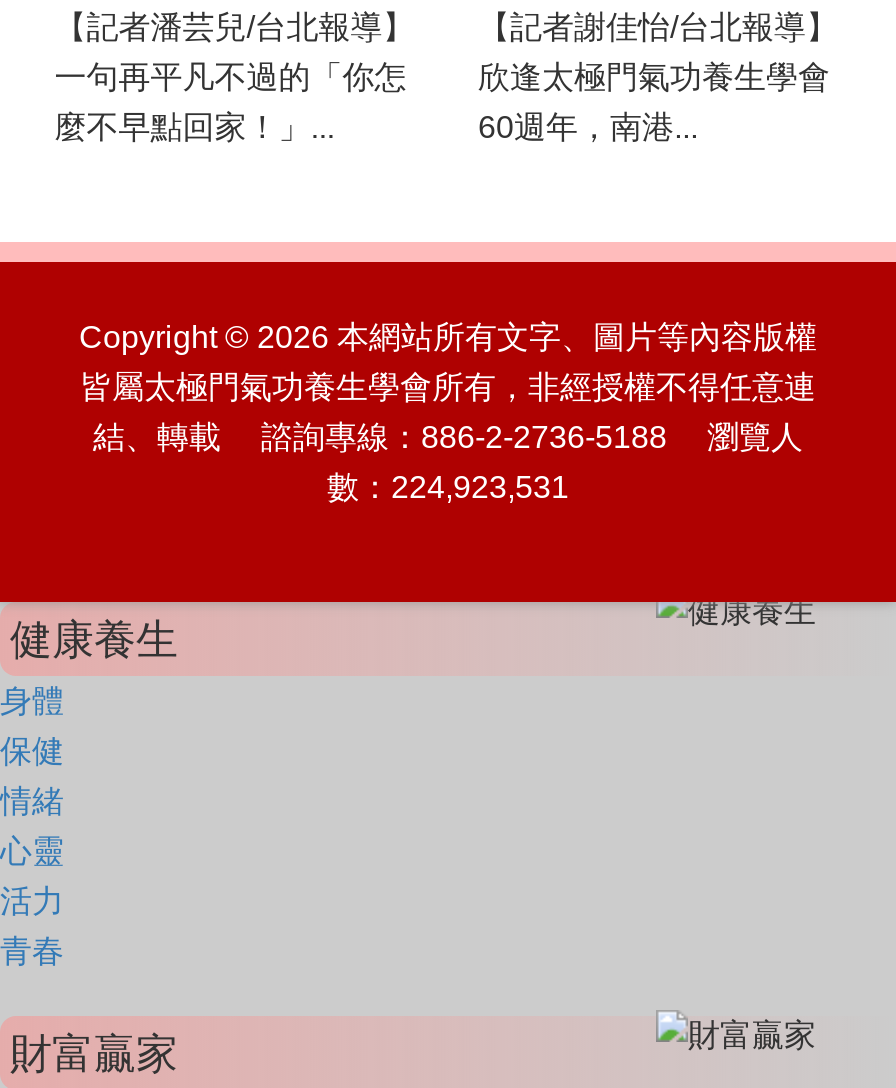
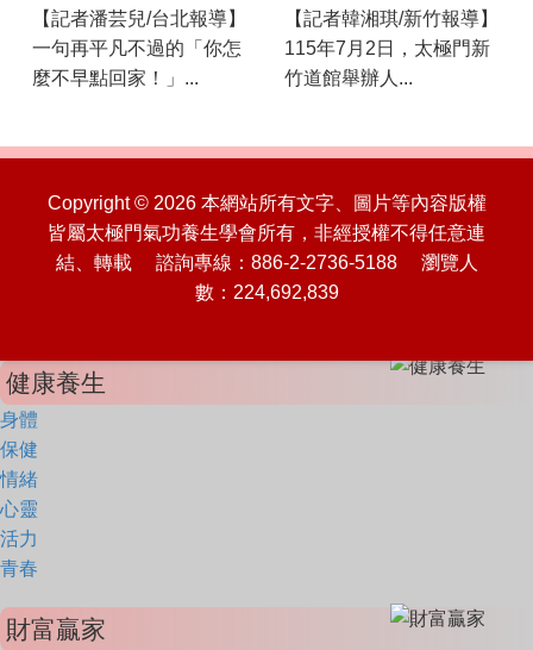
[478,11,838,45] 【記者謝佳怡/台北報導】 -> [284,9,498,29] 【記者韓湘琪/新竹報導】
[478,61,830,95] 欣逢太極門氣功養生學會 -> [284,39,490,59] 115年7月2日，太極門新
[478,111,698,145] 60週年，南港... -> [284,68,413,89] 竹道館舉辦人...
[327,471,569,505] 數：224,923,531 -> [195,283,338,303] 數：224,692,839

